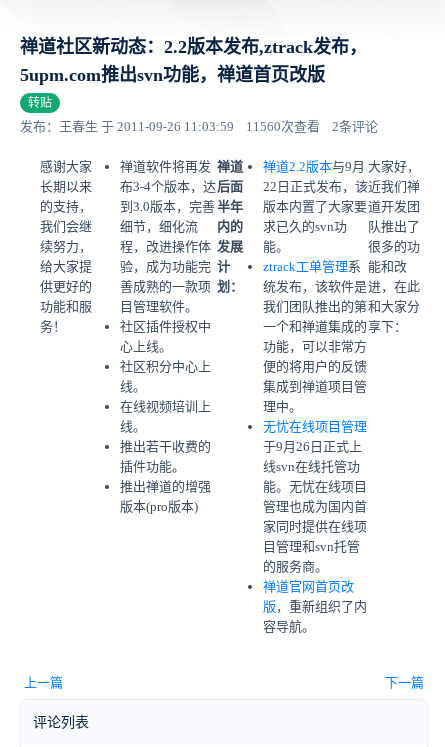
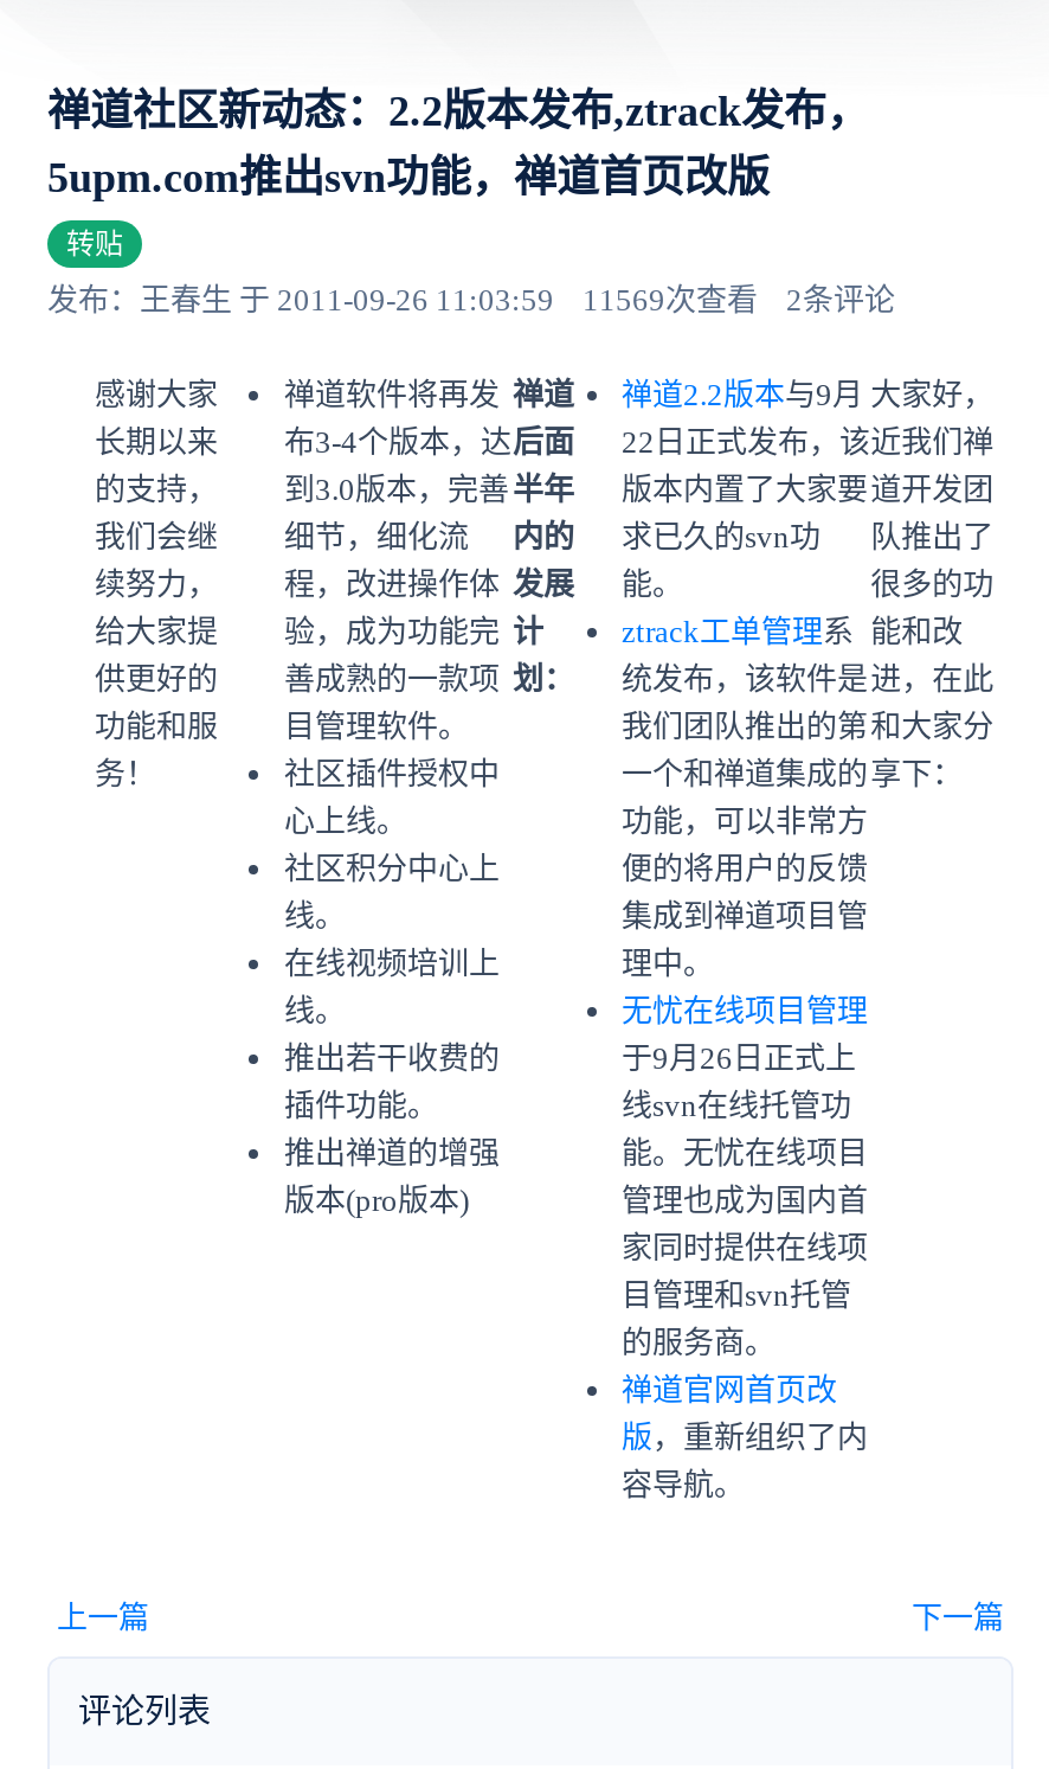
[20,119,378,134] 发布：王春生 于 2011-09-26 11:03:59 11560次查看 2条评论 -> [47,282,895,318] 发布：王春生 于 2011-09-26 11:03:59 11569次查看 2条评论

